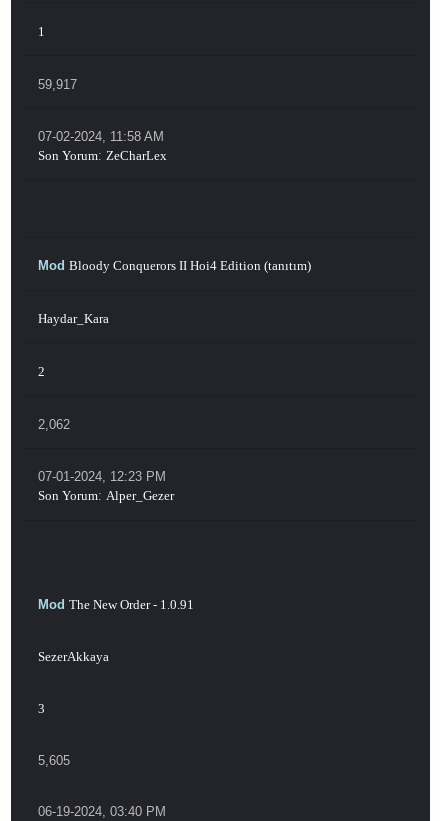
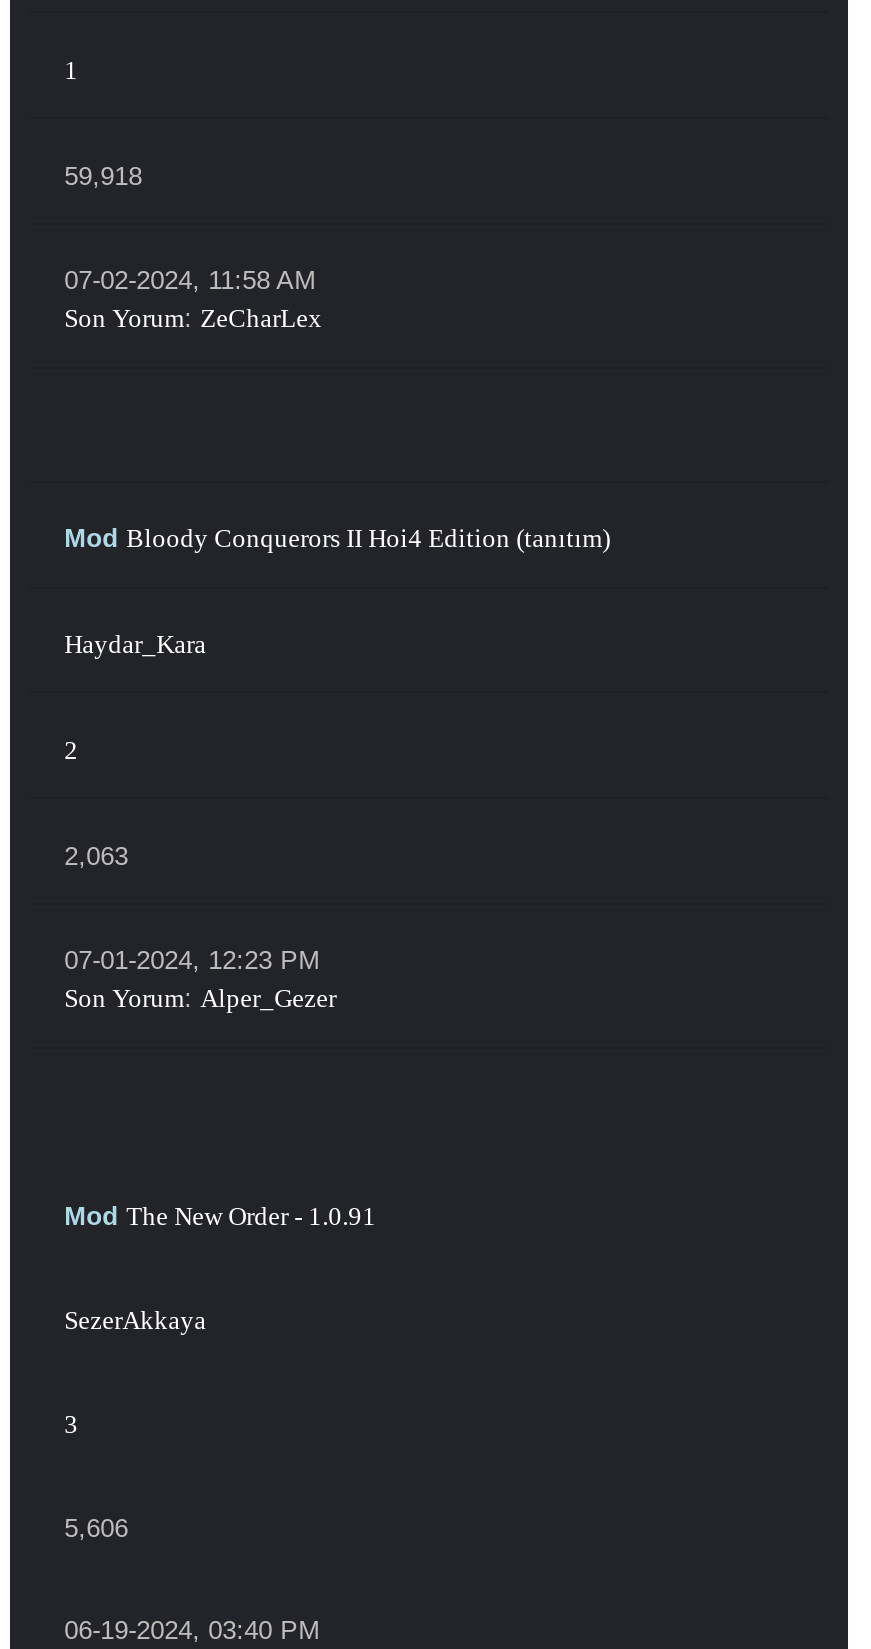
[38,76,77,91] 59,917 -> [64,160,142,190] 59,918
[38,416,70,431] 2,062 -> [64,840,128,870] 2,063
[38,752,70,767] 5,605 -> [64,1512,128,1542] 5,606

